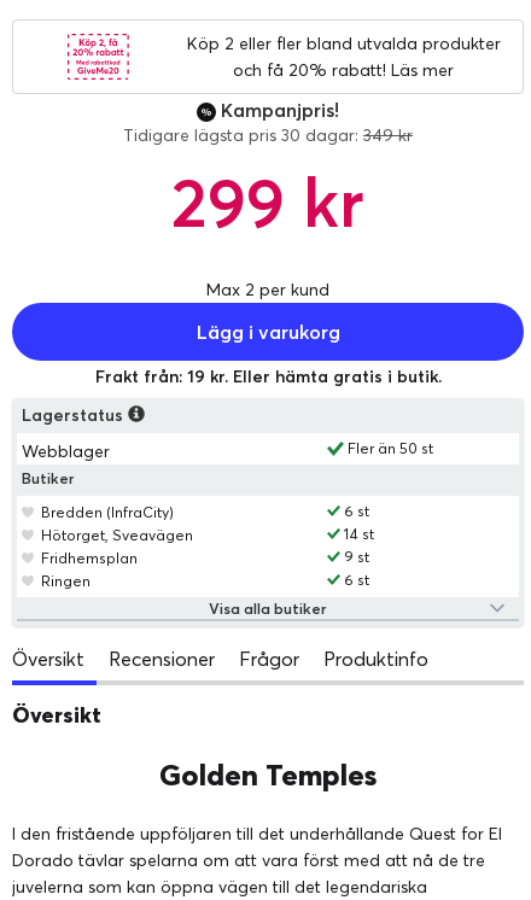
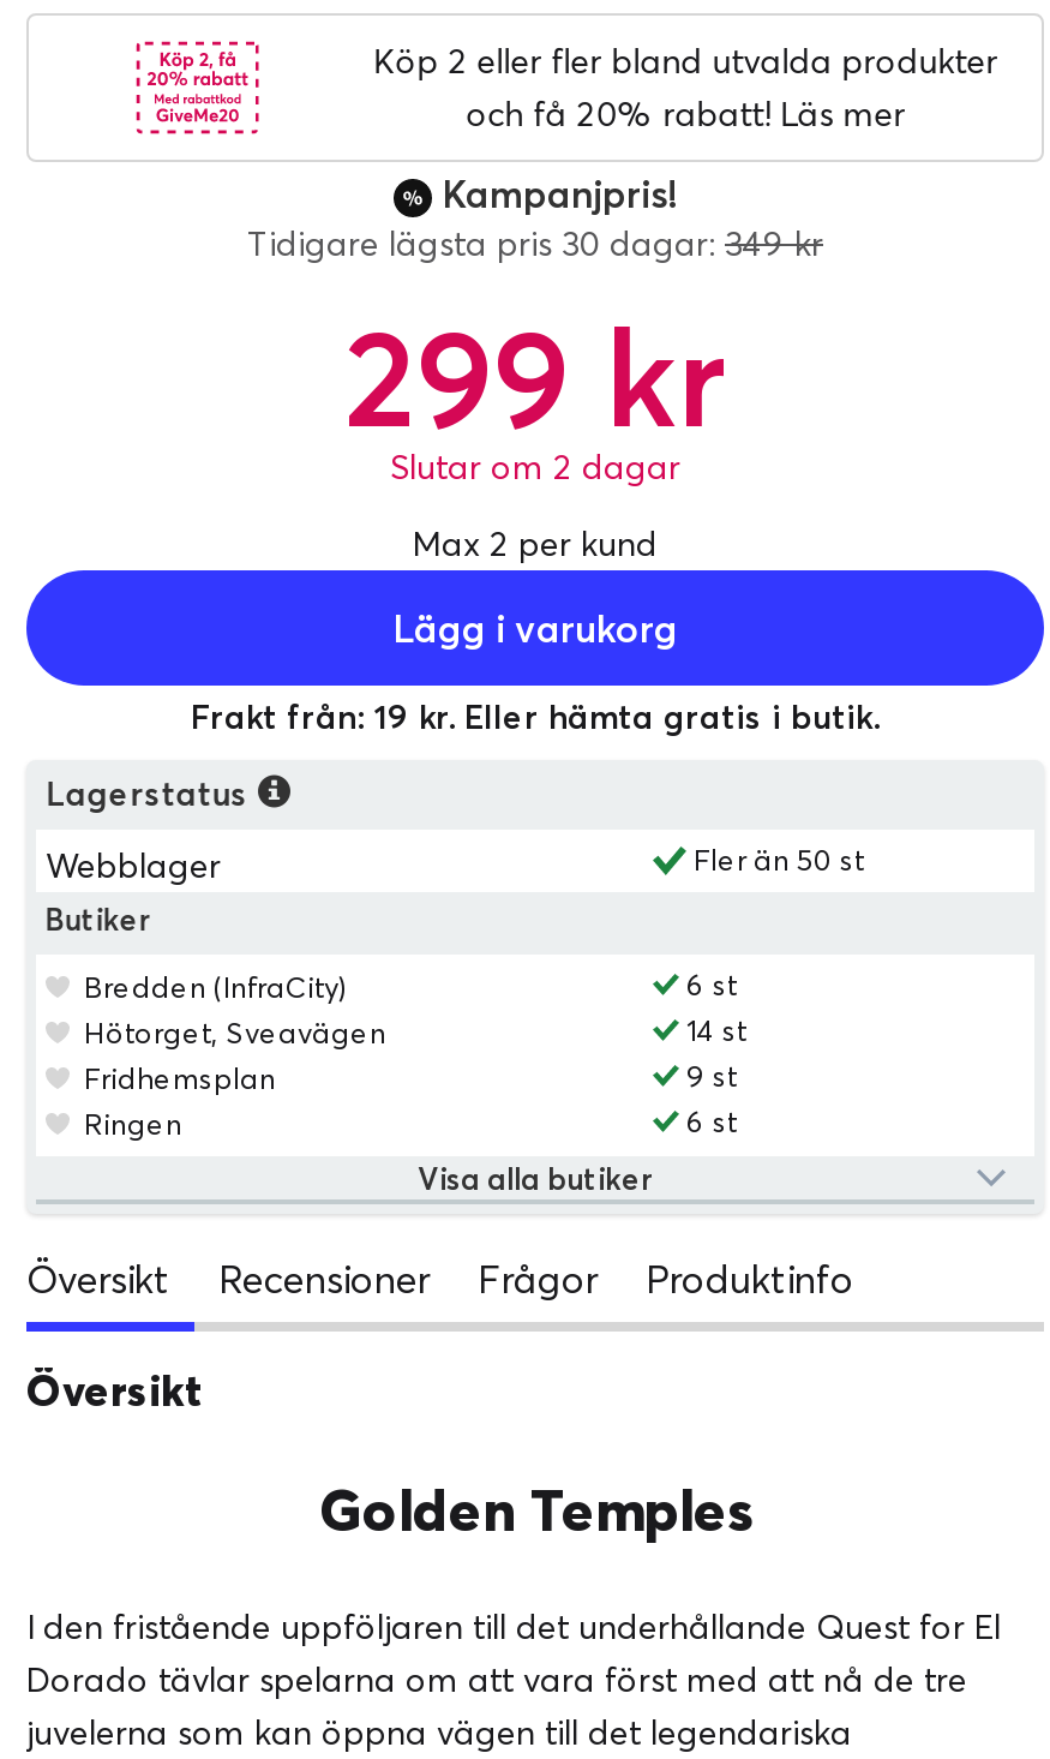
none -> [390,445,680,489] Slutar om 2 dagar

